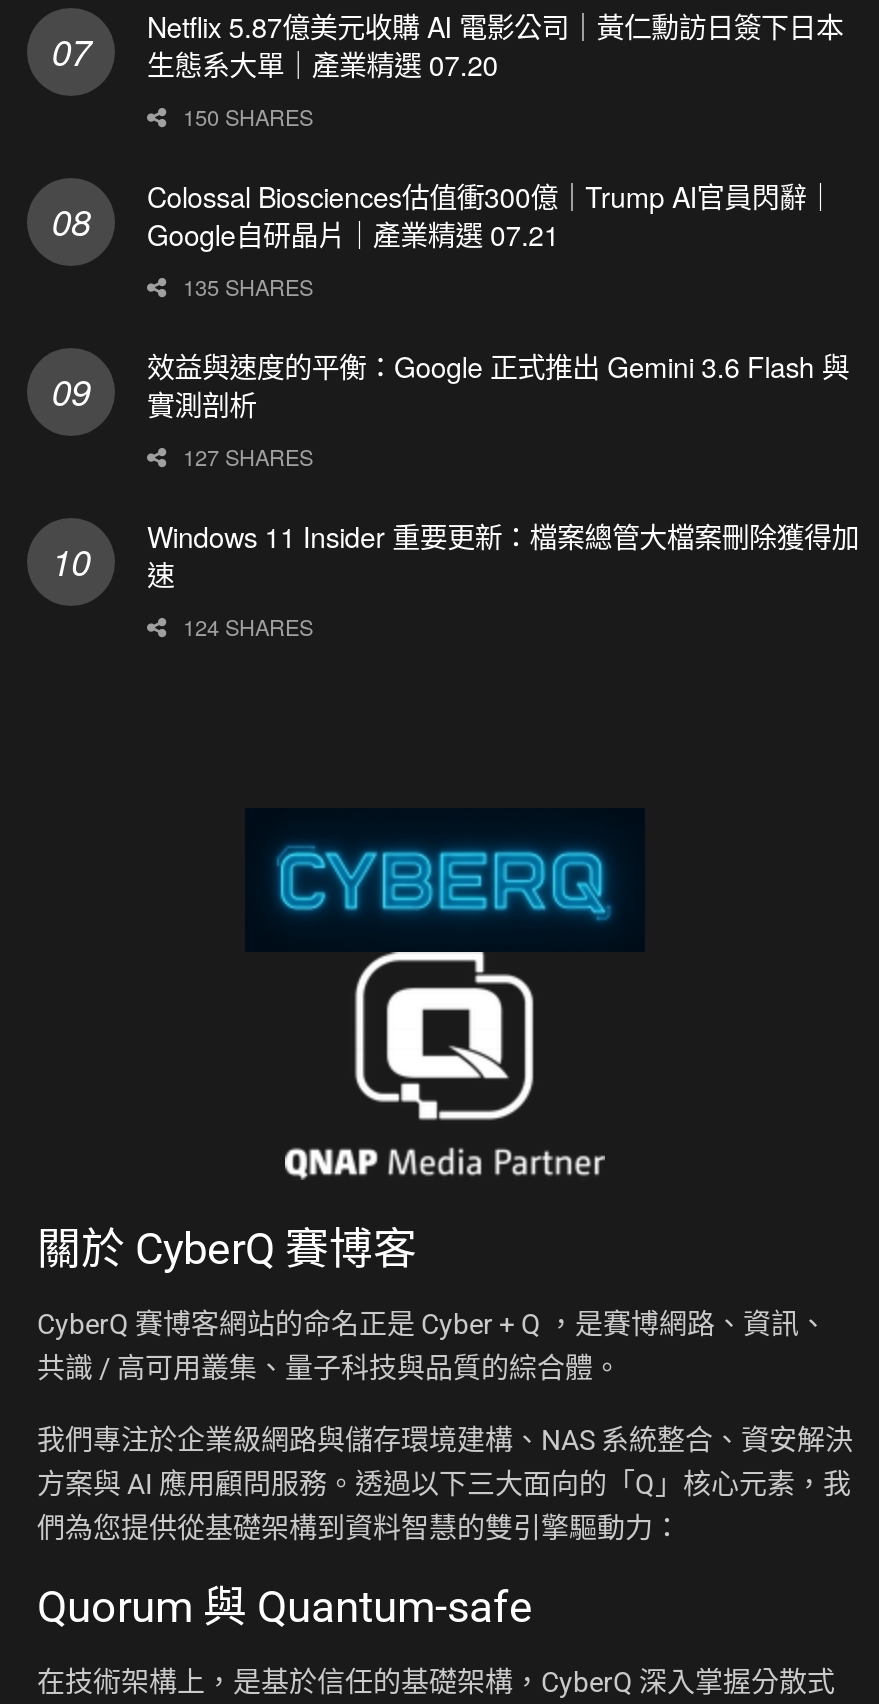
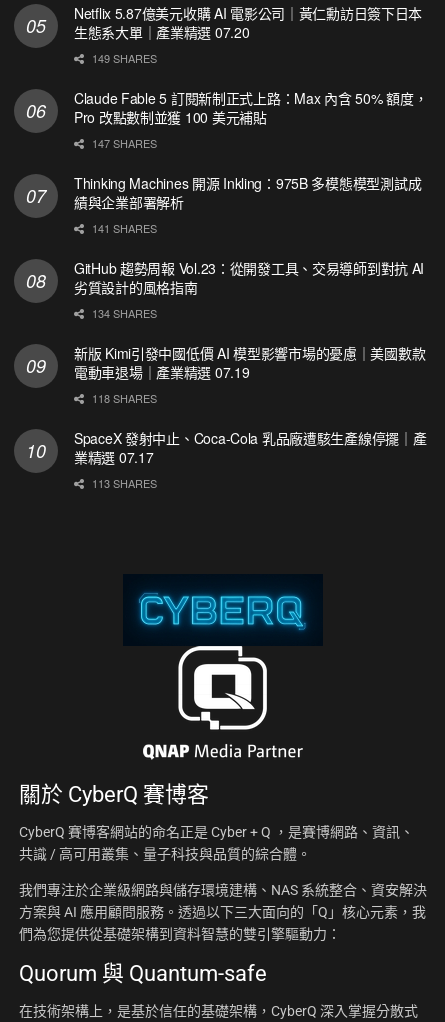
[147,101,859,643] 150 SHARES | Colossal Biosciences估值衝300億｜Trump AI官員閃辭｜ | Google自研晶片｜產業精選 07.21 | 135 SHARES | 效益與速度的平衡：Google 正式推出 Gemini 3.6 Flash 與 | 實測剖析 | 127 SHARES | Windows 11 Insider 重要更新：檔案總管大檔案刪除獲得加 | 速 | 124 SHARES -> [74,50,427,491] 149 SHARES | Claude Fable 5 訂閱新制正式上路：Max 內含 50% 額度， | Pro 改點數制並獲 100 美元補貼 | 147 SHARES | Thinking Machines 開源 Inkling：975B 多模態模型測試成 | 績與企業部署解析 | 141 SHARES | GitHub 趨勢周報 Vol.23：從開發工具、交易導師到對抗 AI | 劣質設計的風格指南 | 134 SHARES | 新版 Kimi引發中國低價 AI 模型影響市場的憂慮｜美國數款 | 電動車退場｜產業精選 07.19 | 118 SHARES | SpaceX 發射中止、Coca-Cola 乳品廠遭駭生產線停擺｜產 | 業精選 07.17 | 113 SHARES

